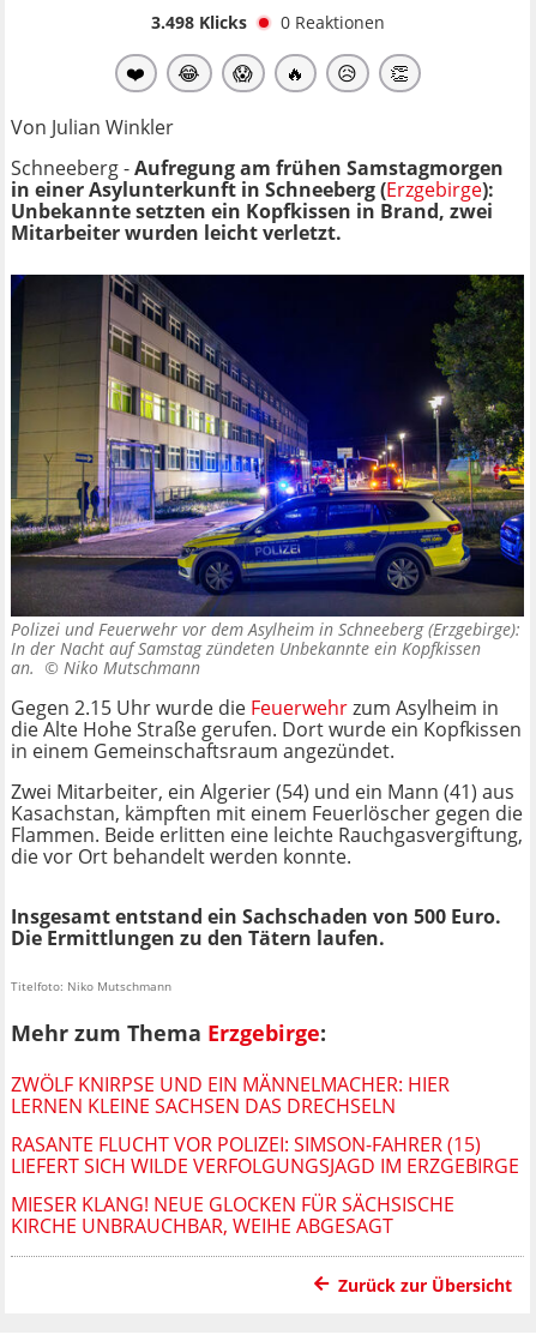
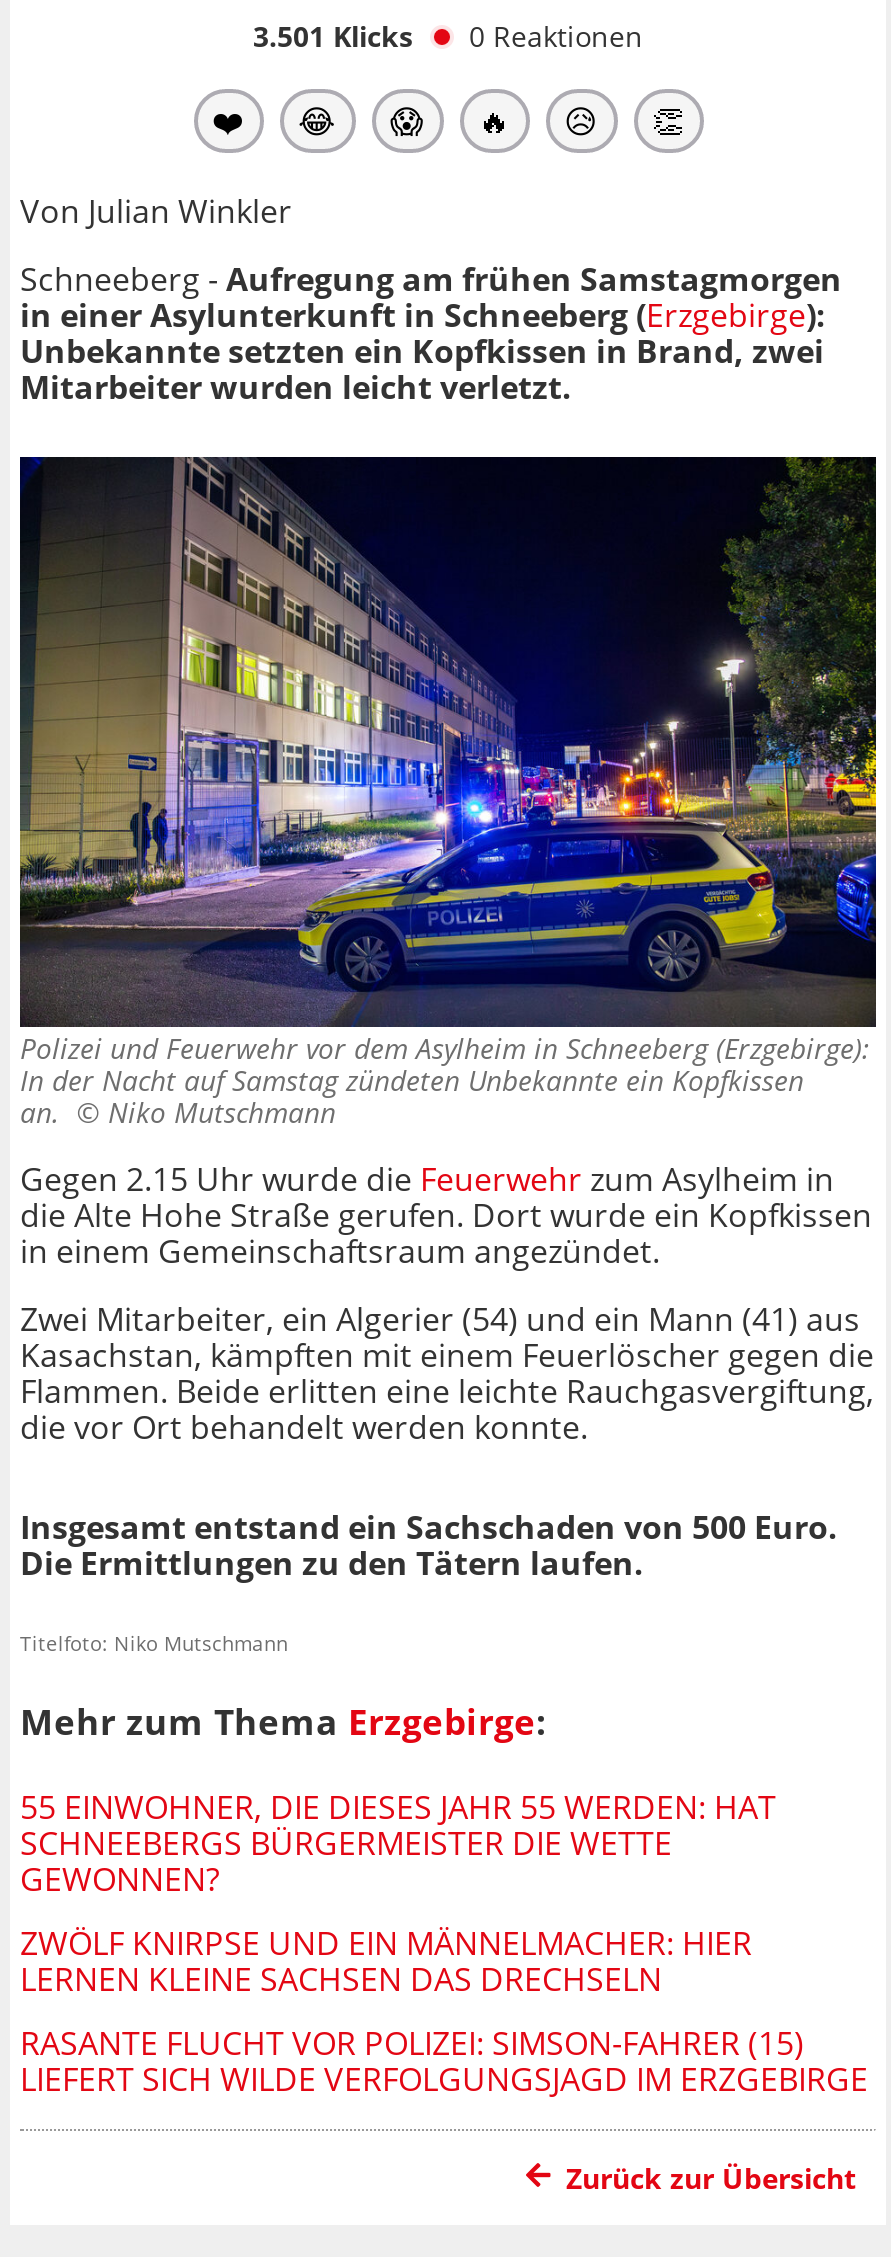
[150,11,384,33] 3.498 Klicks 0 Reaktionen -> [253,17,643,55] 3.501 Klicks 0 Reaktionen
none -> [20,1784,776,1900] 55 EINWOHNER, DIE DIESES JAHR 55 WERDEN: HAT | SCHNEEBERGS BÜRGERMEISTER DIE WETTE | GEWONNEN?
moved [11,1071,519,1179] -> [20,1920,868,2100]: ZWÖLF KNIRPSE UND EIN MÄNNELMACHER: HIER | LERNEN KLEINE SACHSEN DAS DRECHSELN | RASANTE FLUCHT VOR POLIZEI: SIMSON-FAHRER (15) | LIEFERT SICH WILDE VERFOLGUNGSJAGD IM ERZGEBIRGE
[11,1191,454,1239] MIESER KLANG! NEUE GLOCKEN FÜR SÄCHSISCHE | KIRCHE UNBRAUCHBAR, WEIHE ABGESAGT -> none

